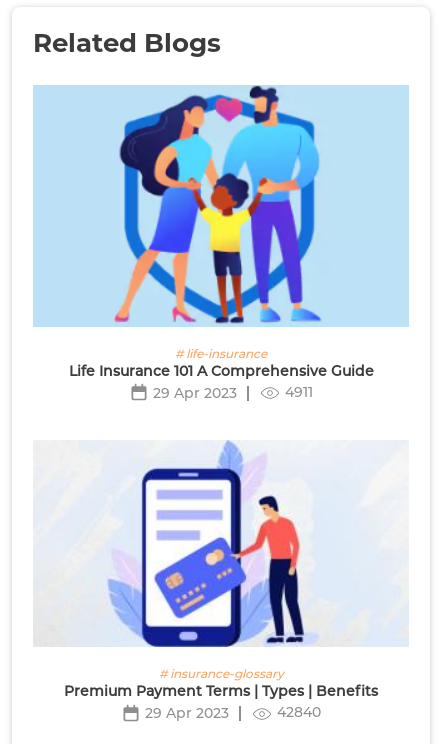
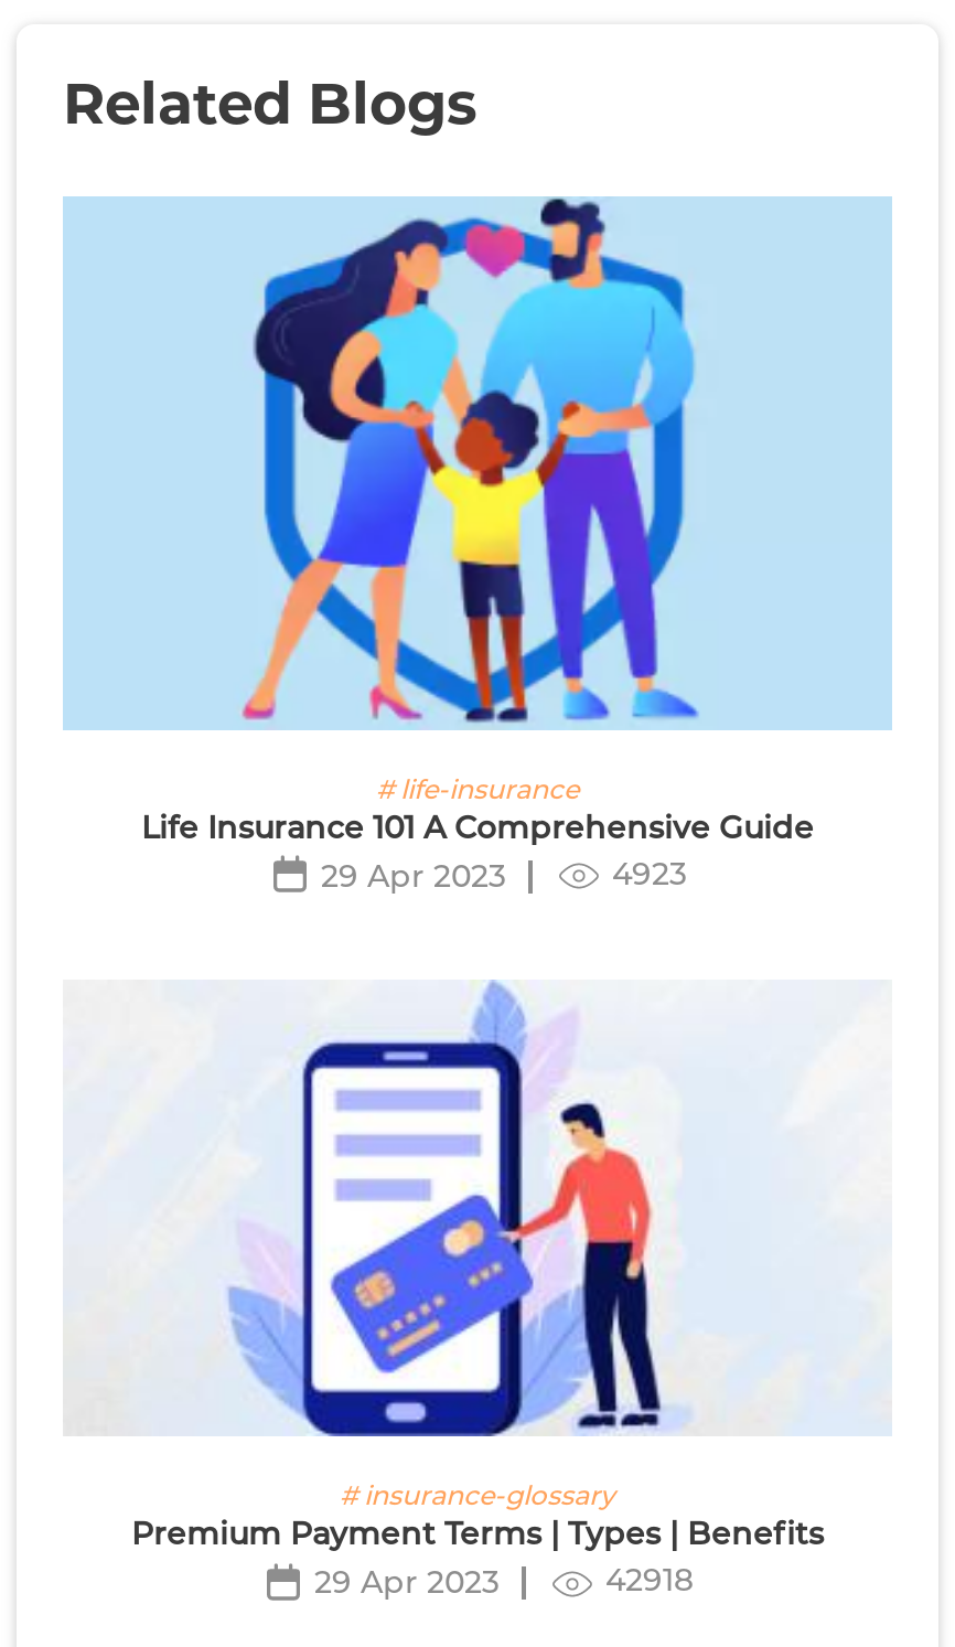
[281,383,313,401] 4911 -> [603,854,687,894] 4923
[273,703,321,721] 42840 -> [597,1561,694,1600] 42918

